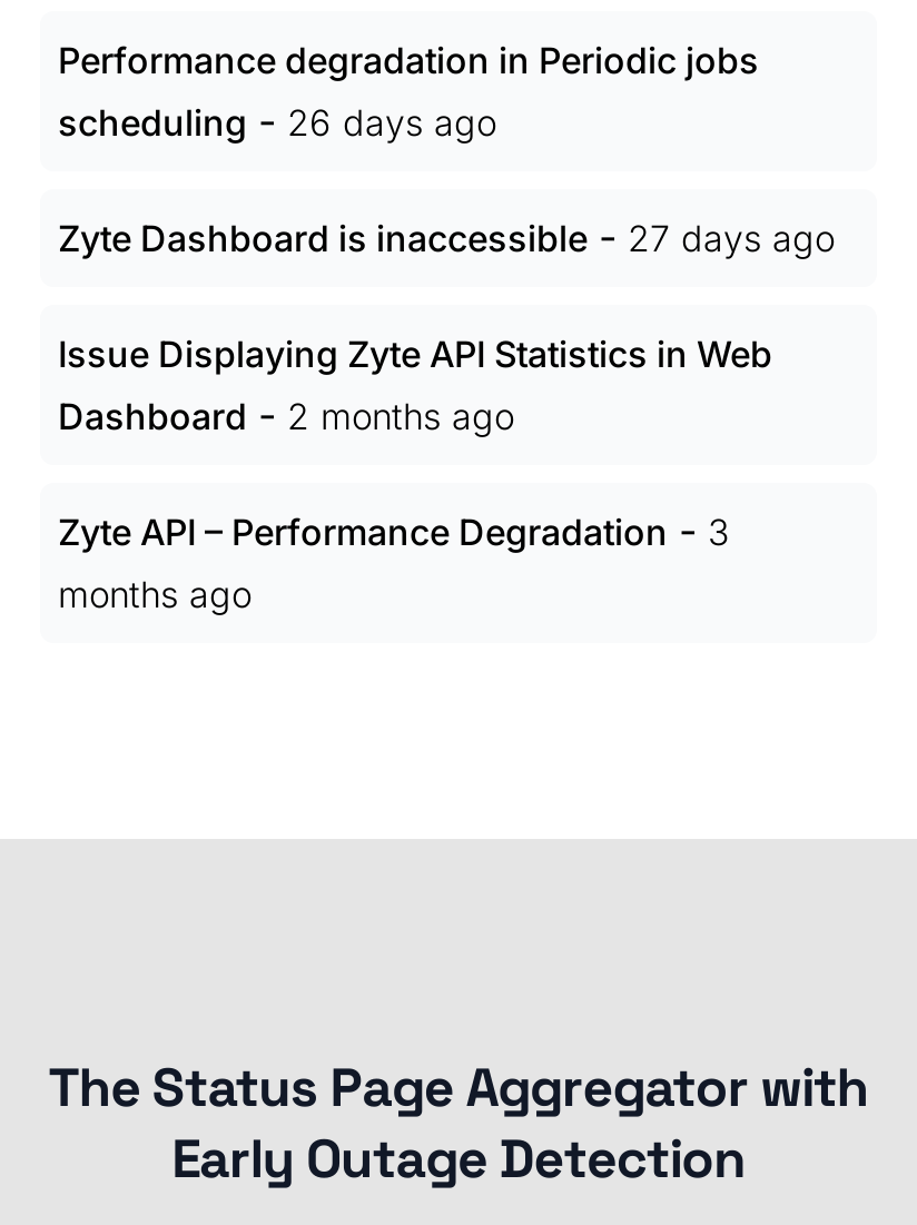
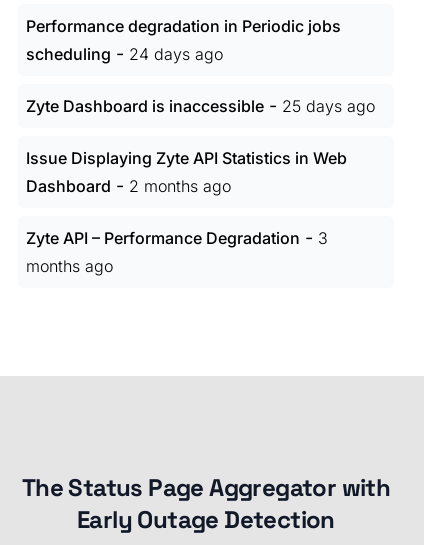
[58,98,496,145] scheduling - 26 days ago -> [26,43,223,64] scheduling - 24 days ago
[58,214,835,260] Zyte Dashboard is inaccessible - 27 days ago -> [26,95,375,116] Zyte Dashboard is inaccessible - 25 days ago

